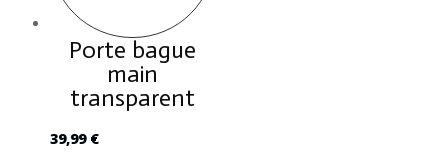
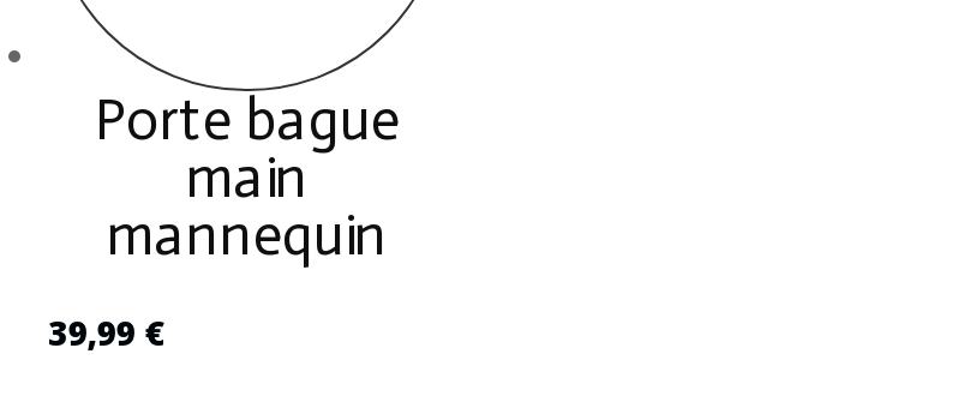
[70,83,195,112] transparent -> [107,200,388,269] mannequin

